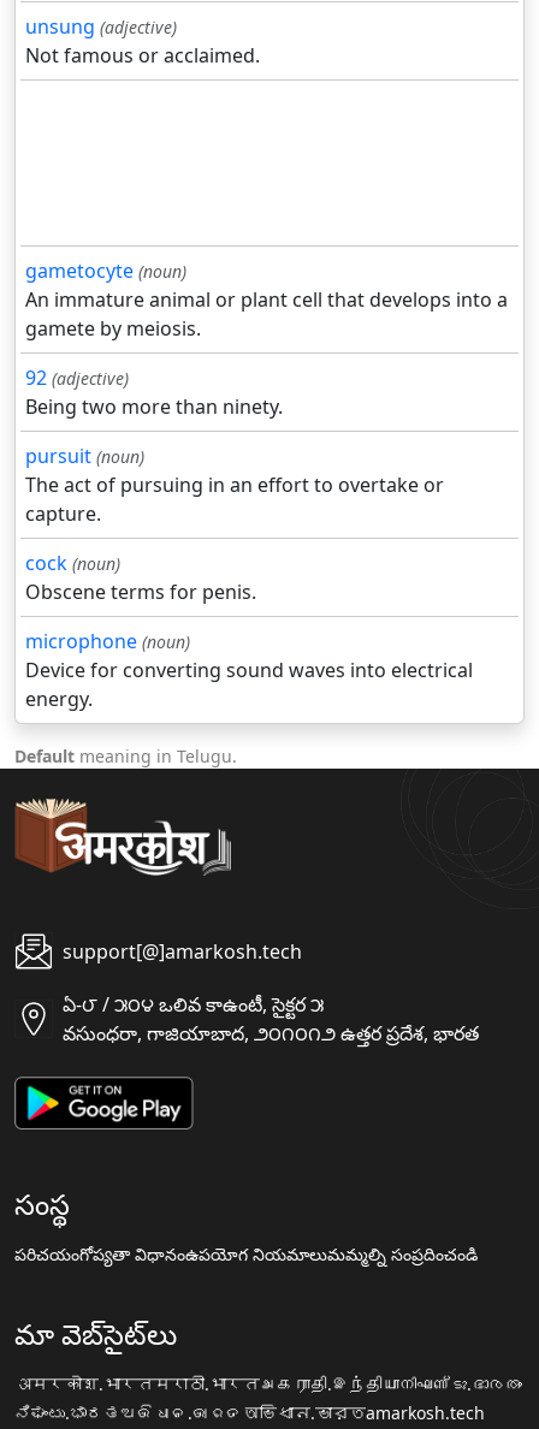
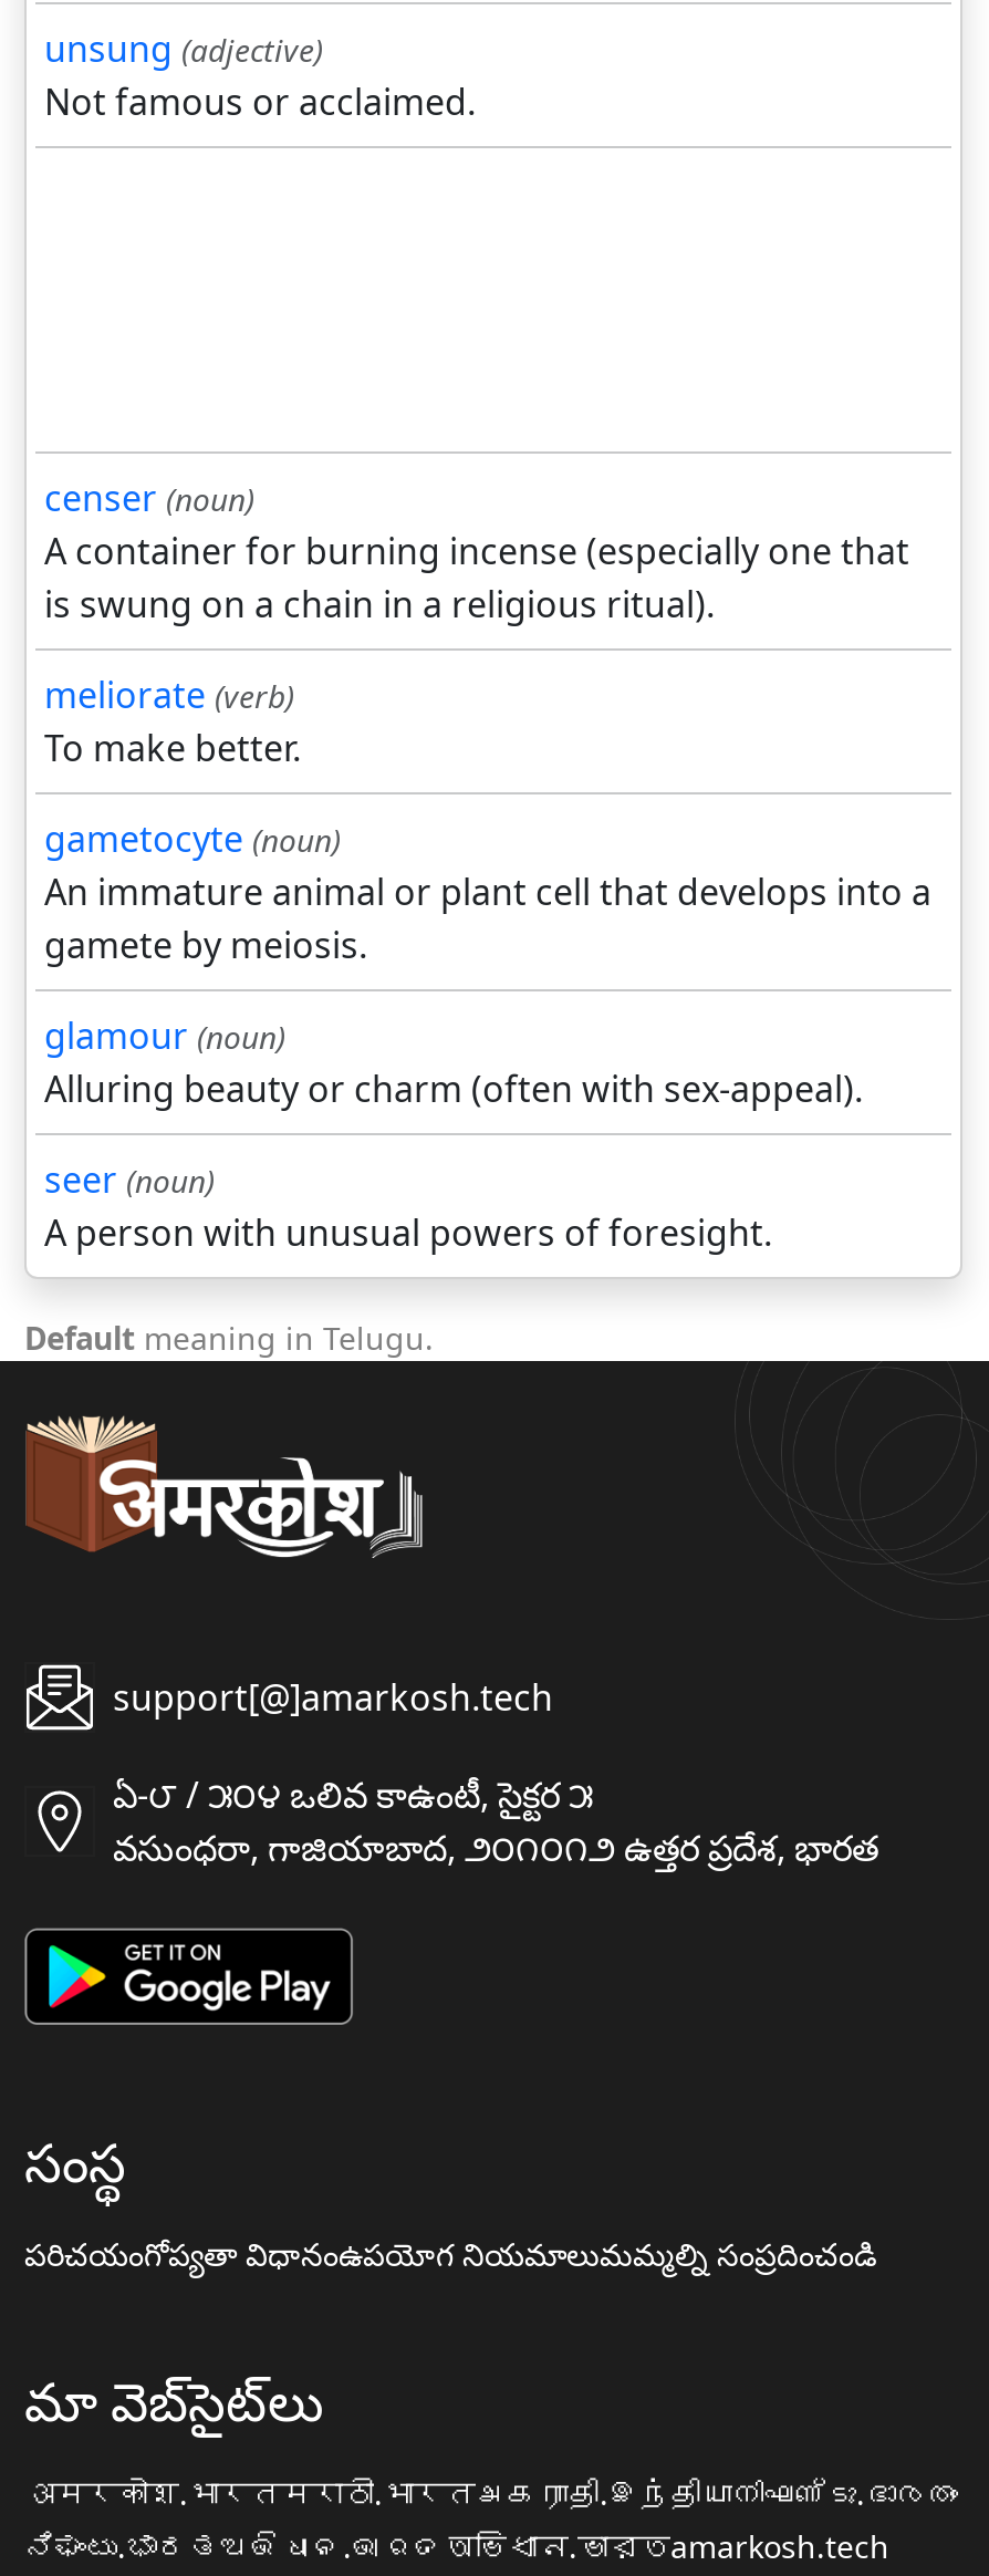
none -> [44,473,909,771] censer (noun) | A container for burning incense (especially one that | is swung on a chain in a religious ritual). | meliorate (verb) | To make better.
moved [25,257,508,341] -> [44,814,931,968]: gametocyte (noun) | An immature animal or plant cell that develops into a | gamete by meiosis.
[25,364,473,712] 92 (adjective) | Being two more than ninety. | pursuit (noun) | The act of pursuing in an effort to overtake or | capture. | cock (noun) | Obscene terms for penis. | microphone (noun) | Device for converting sound waves into electrical | energy. -> [44,1010,863,1256] glamour (noun) | Alluring beauty or charm (often with sex-appeal). | seer (noun) | A person with unusual powers of foresight.

